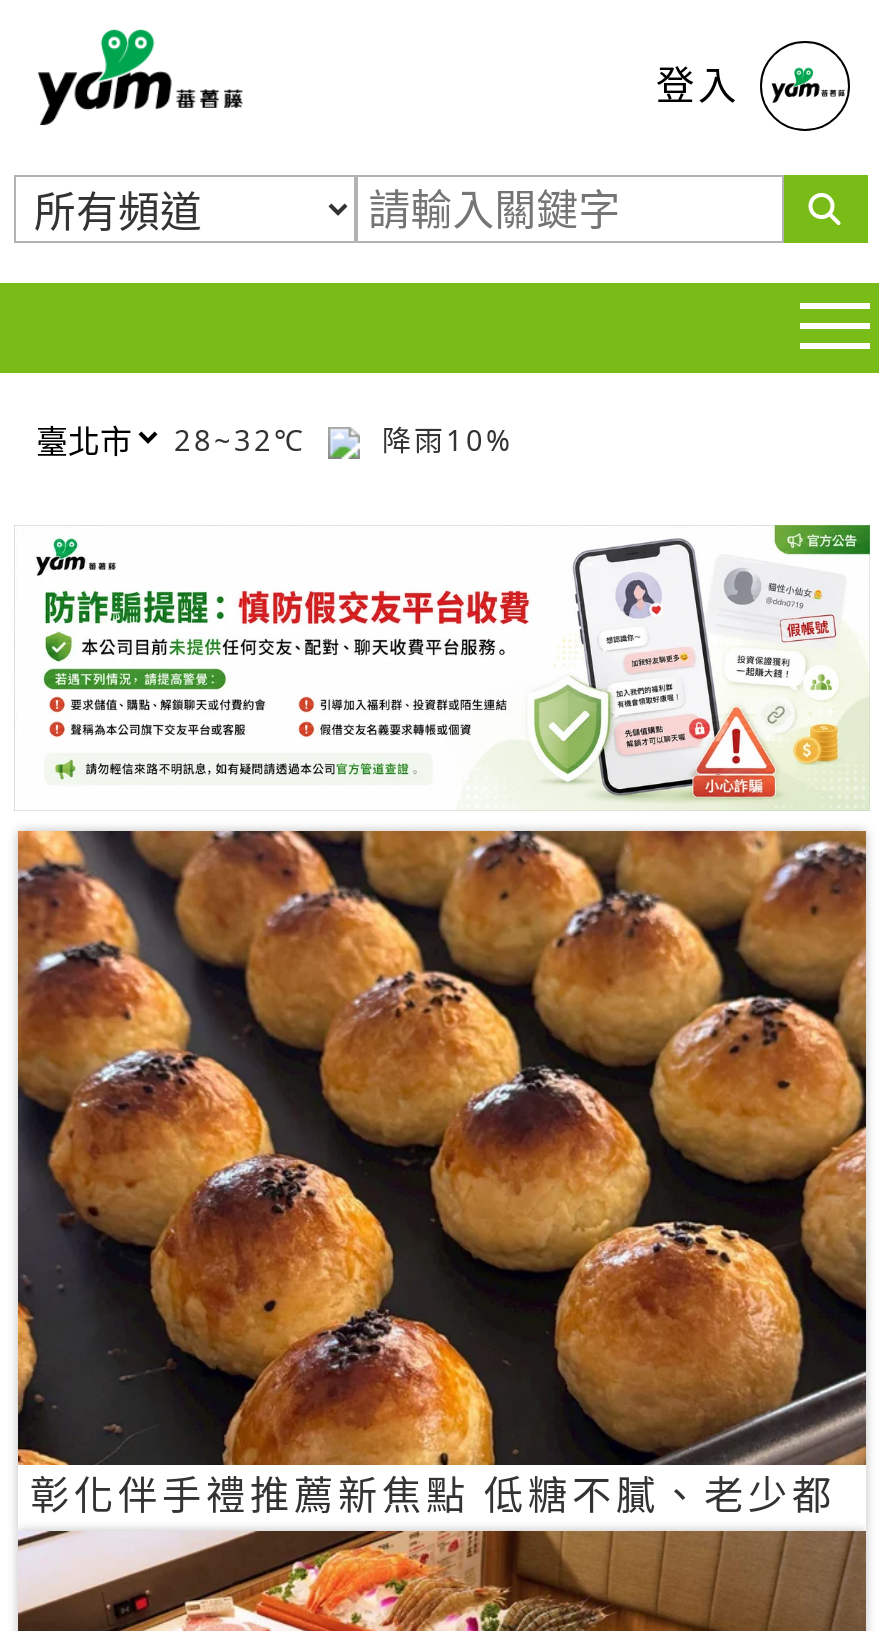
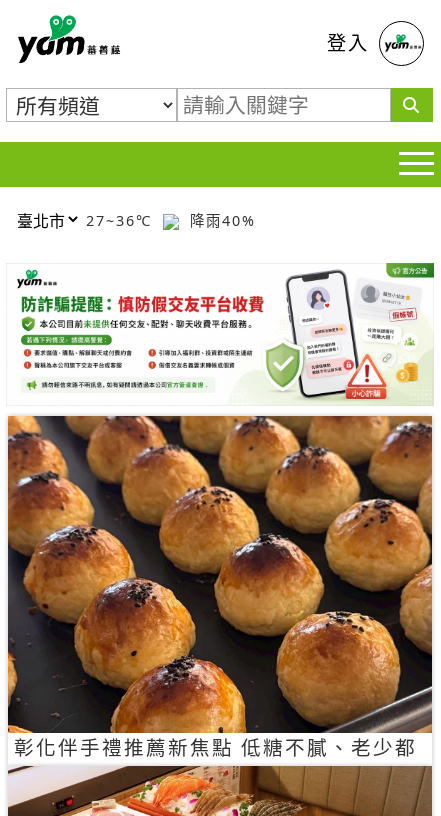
[174,420,318,458] 28~32℃ -> [86,210,158,229] 27~36℃
[370,420,514,458] 降雨10% -> [184,210,256,229] 降雨40%

